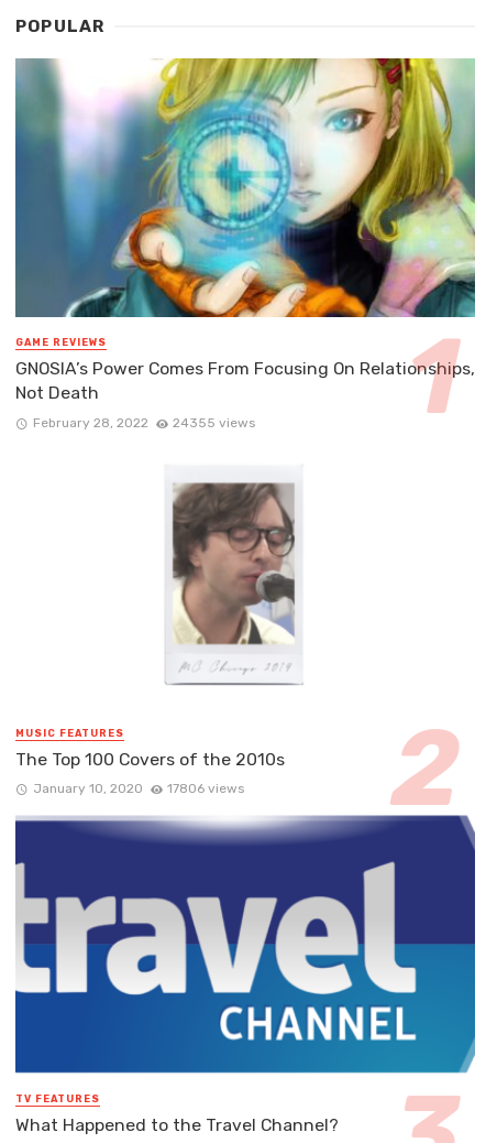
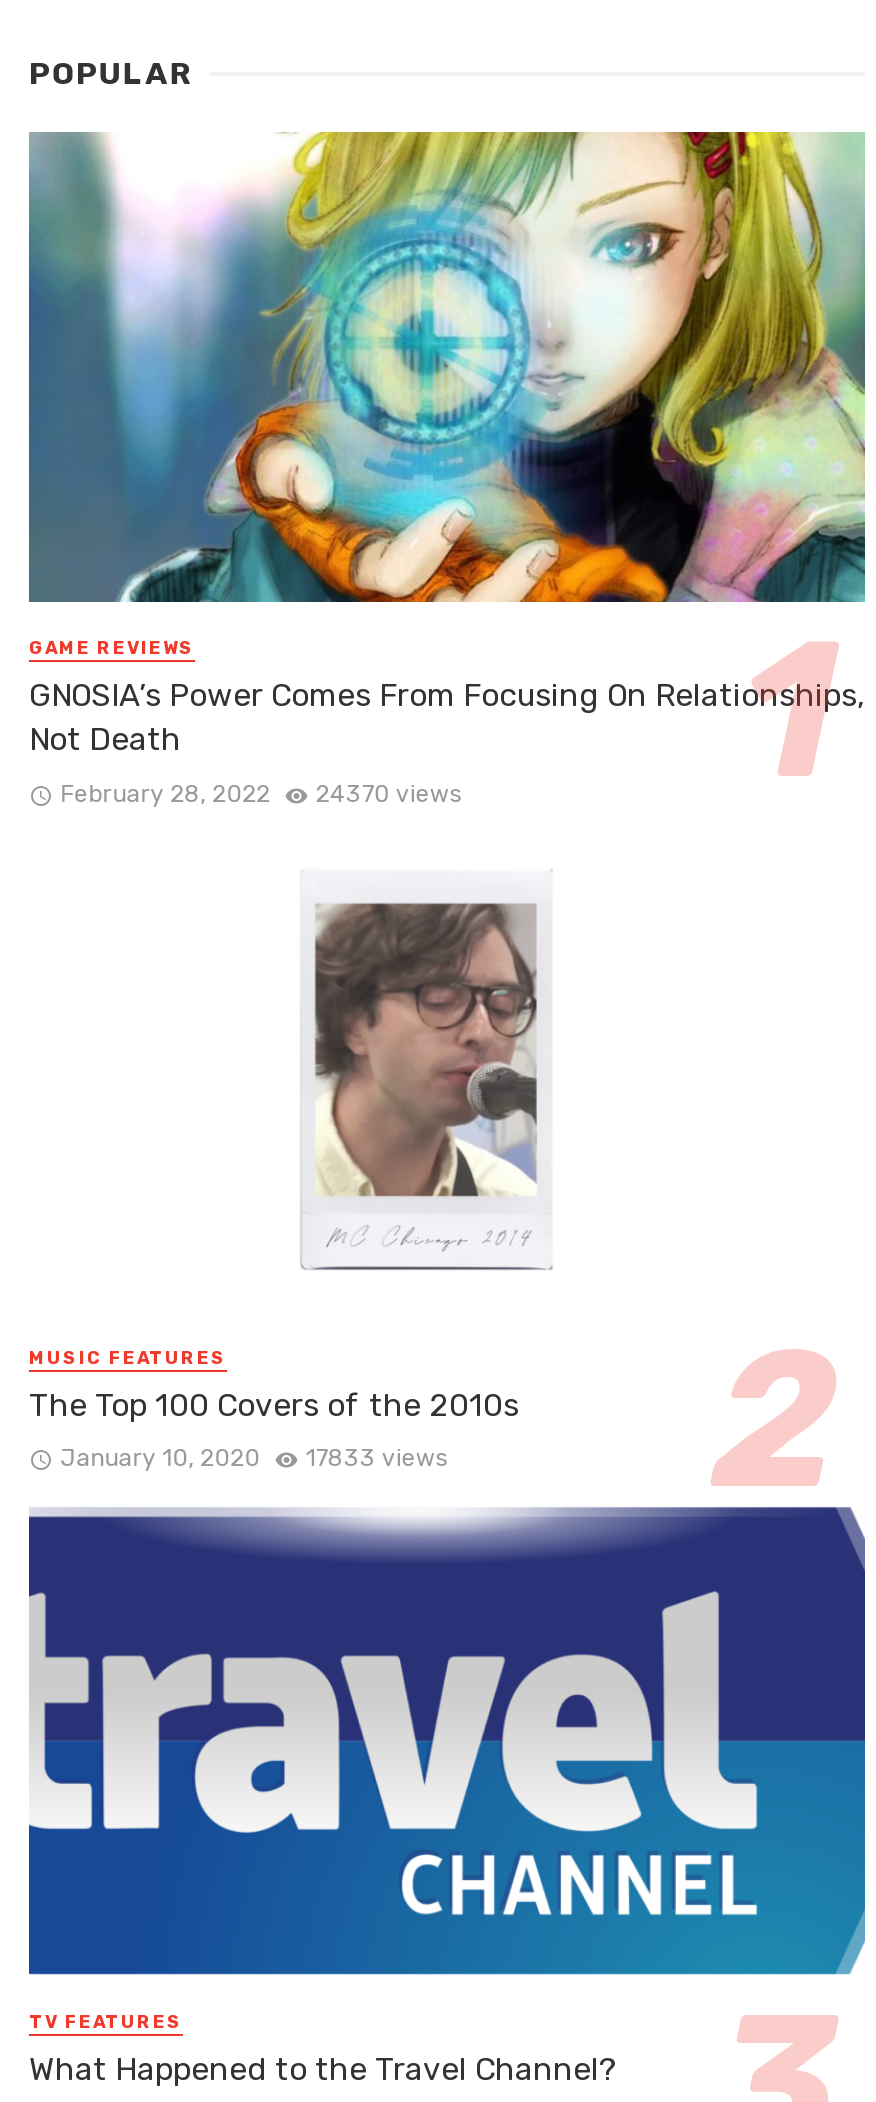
[33,415,256,430] February 28, 2022 24355 views -> [60,779,462,807] February 28, 2022 24370 views
[33,781,245,796] January 10, 2020 17806 views -> [60,1444,448,1472] January 10, 2020 17833 views

